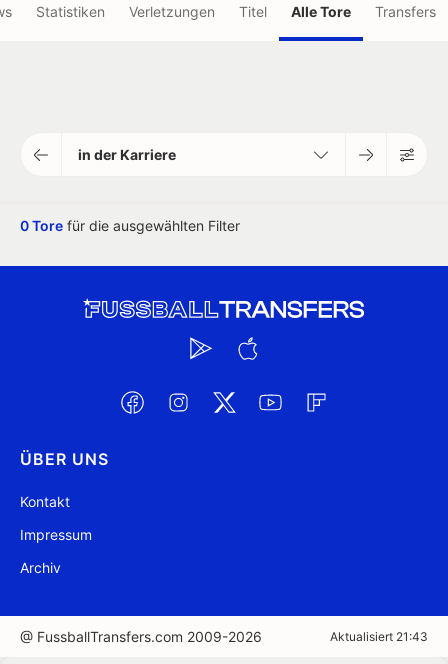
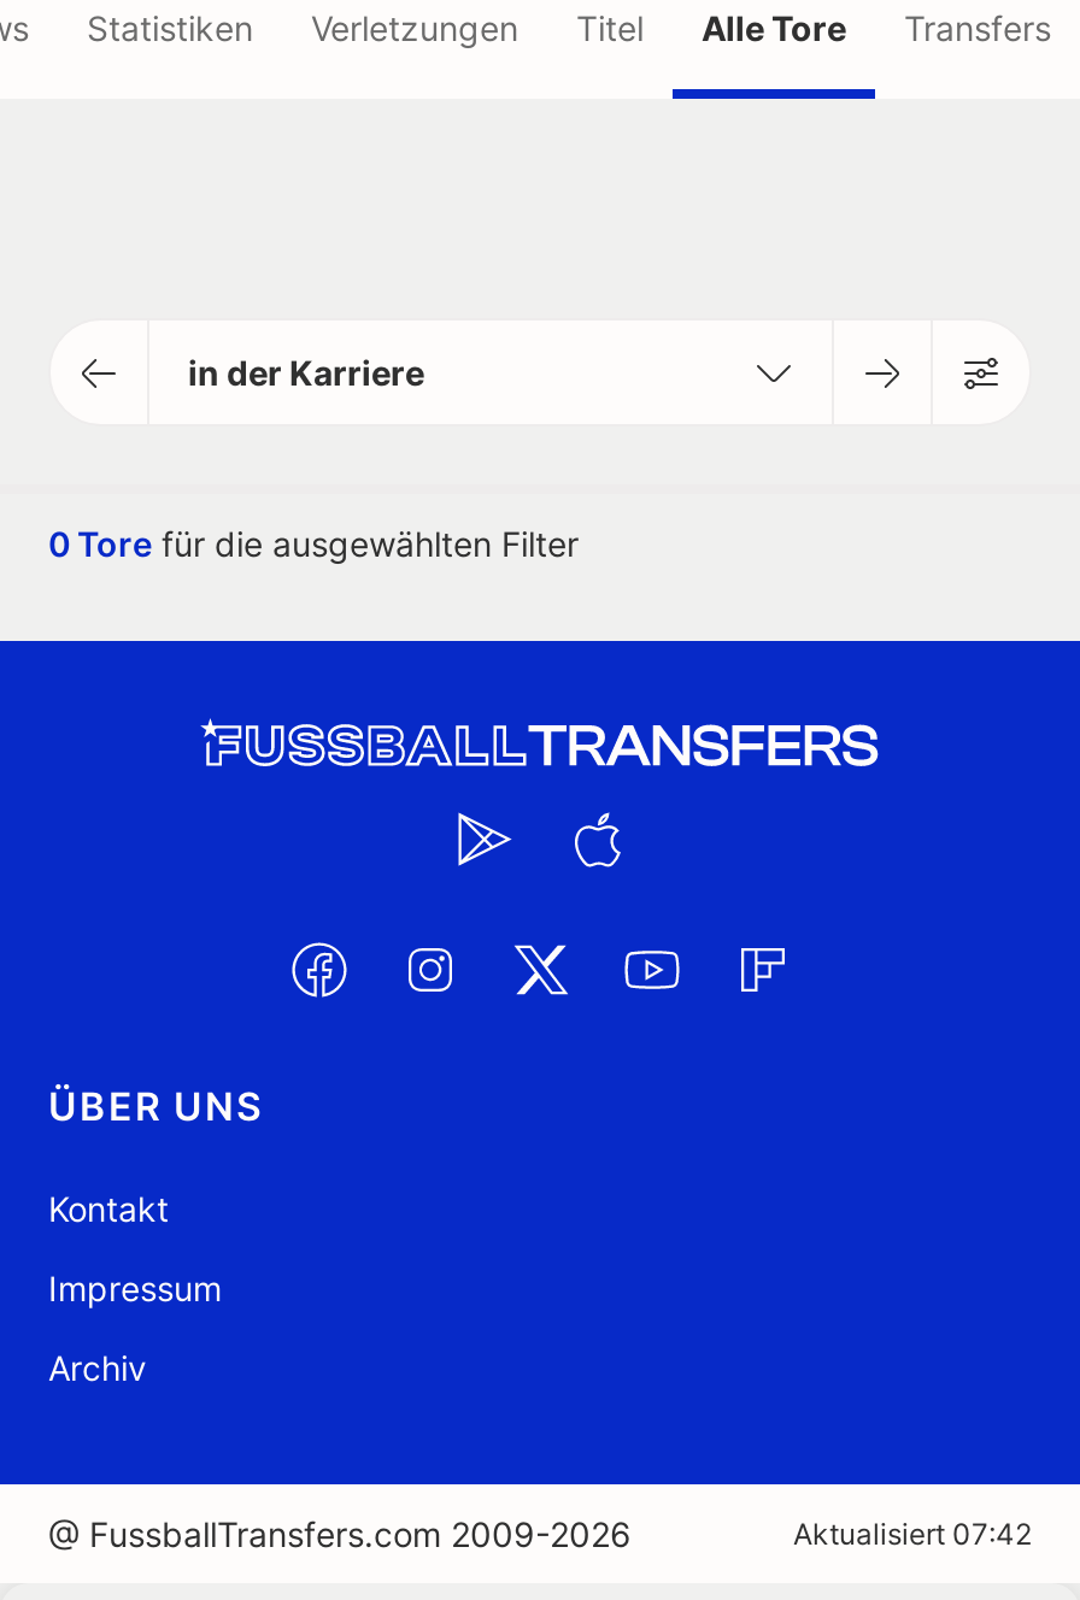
[330,629,428,644] Aktualisiert 21:43 -> [793,1516,1032,1552] Aktualisiert 07:42

